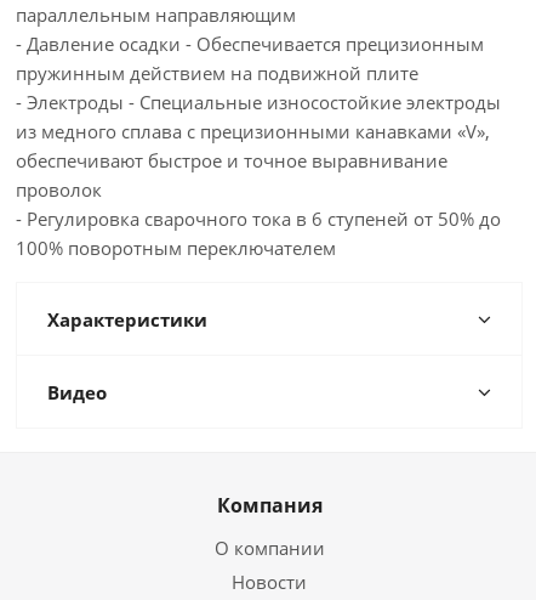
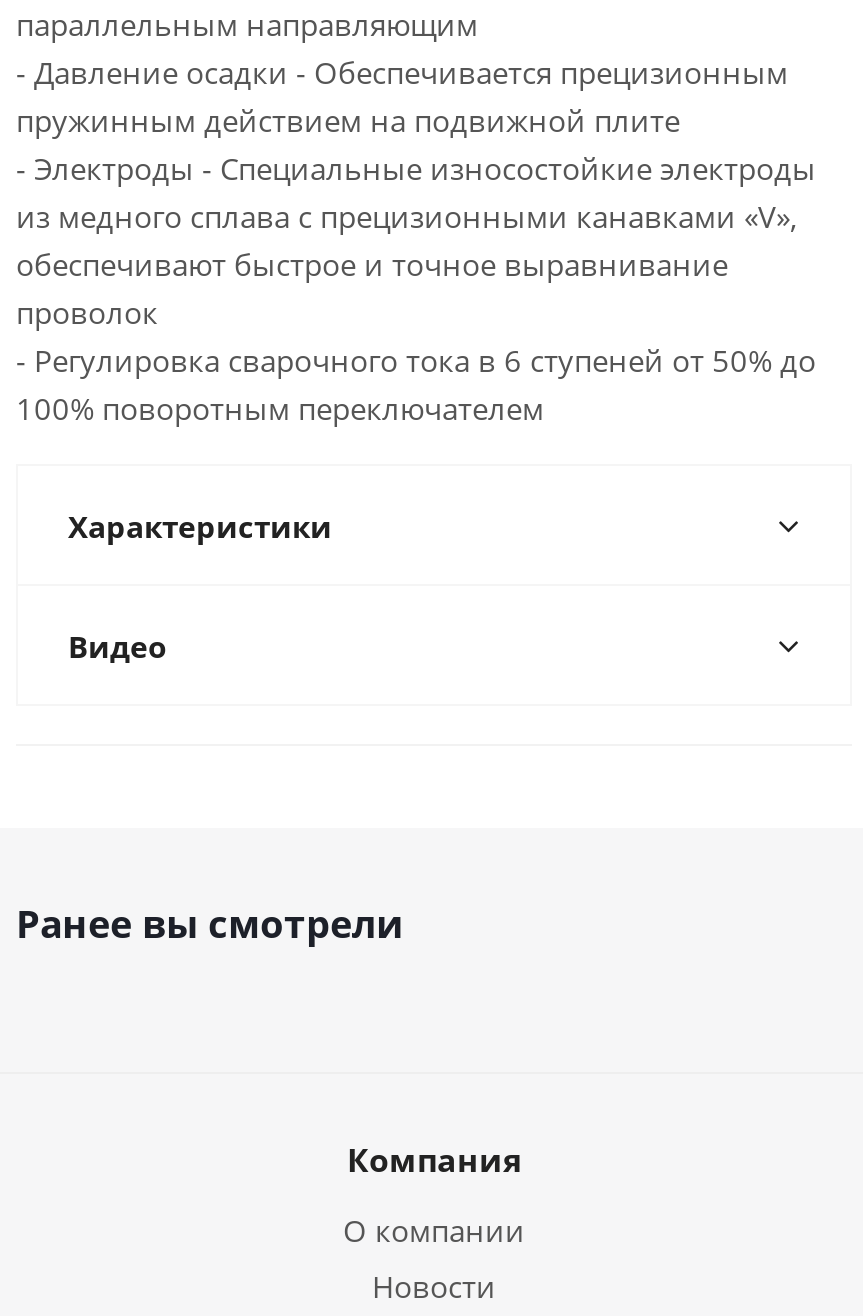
none -> [16,898,404,950] Ранее вы смотрели

